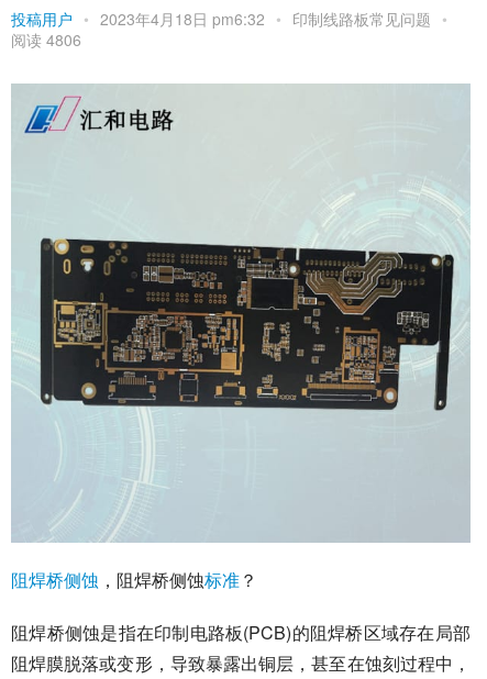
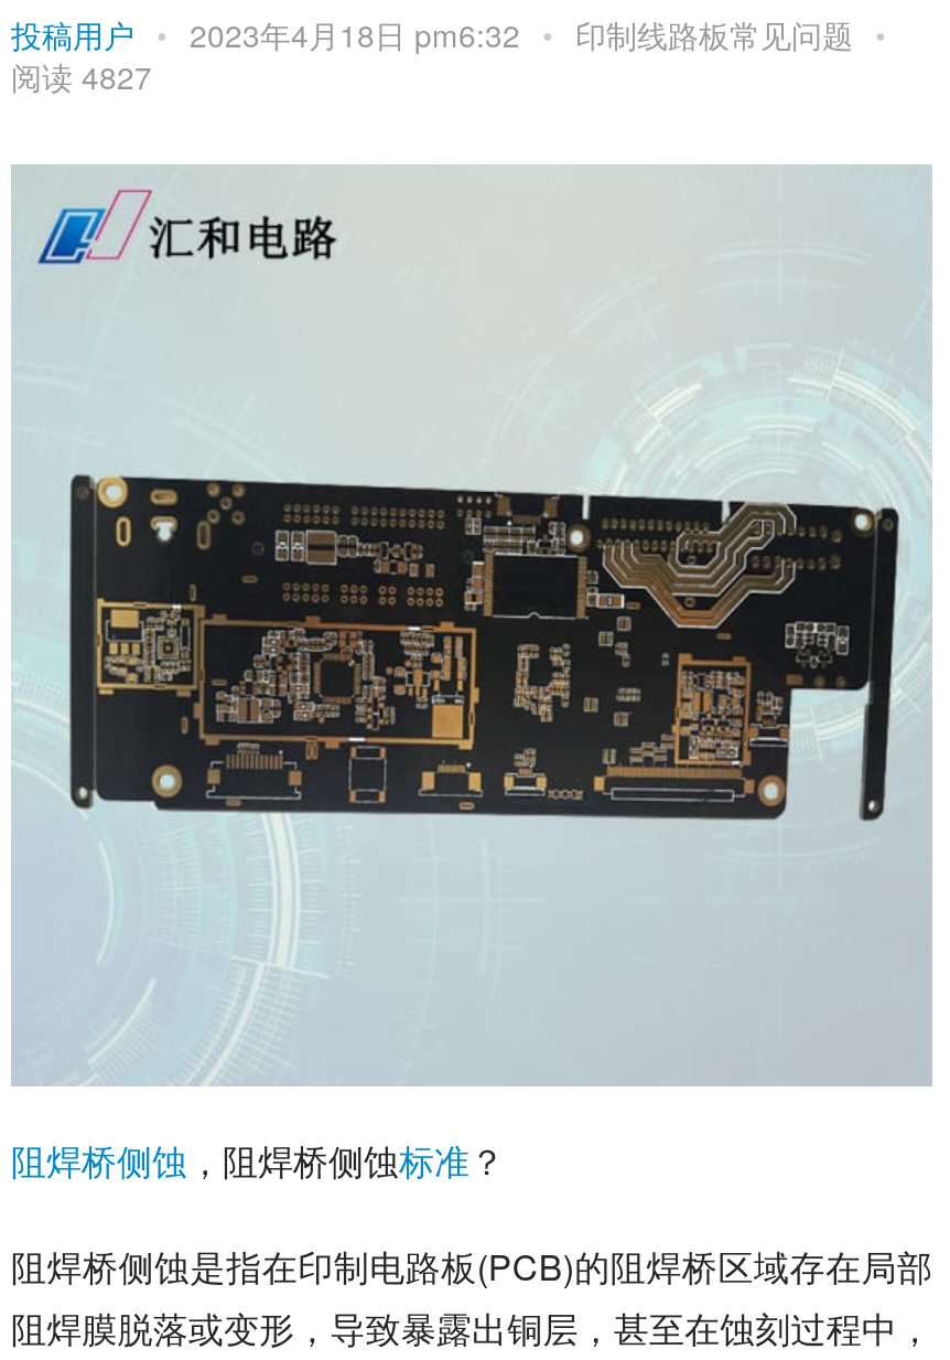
[11,29,81,51] 阅读 4806 -> [11,54,152,98] 阅读 4827

